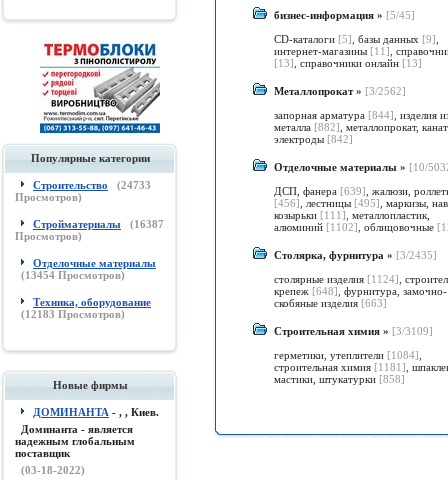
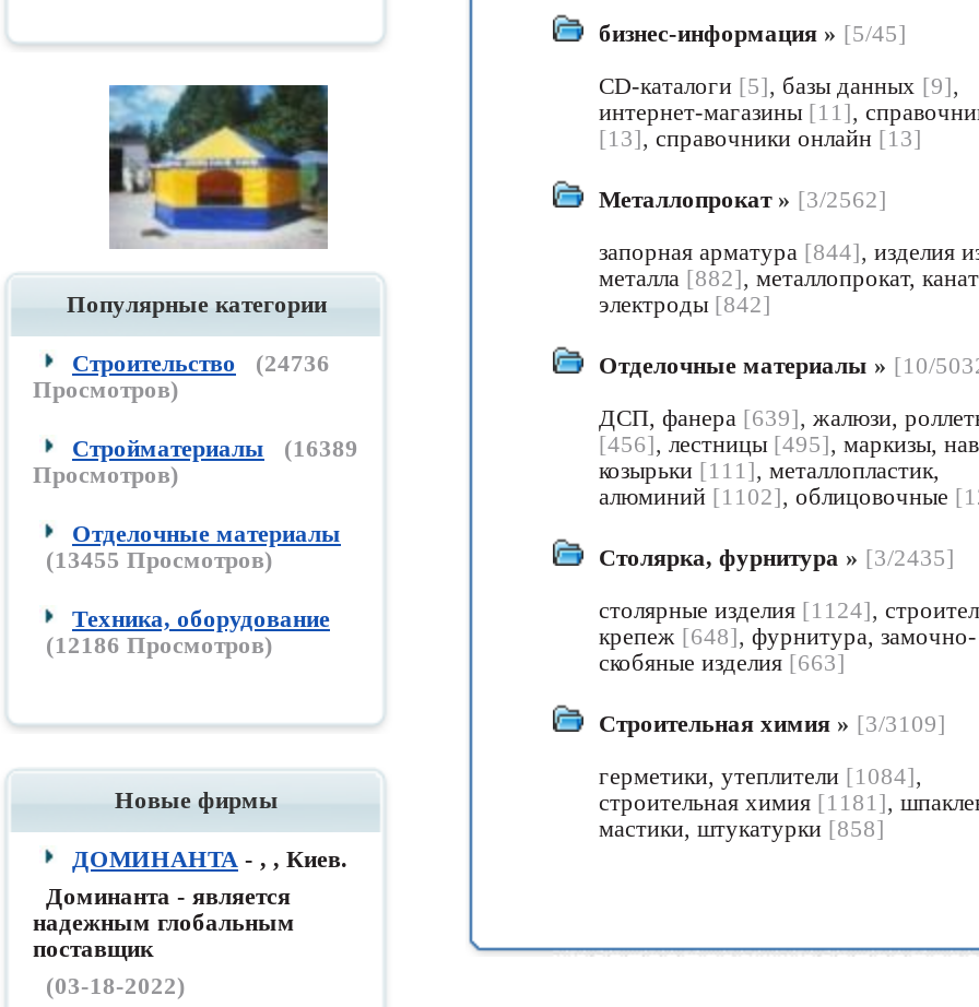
[39,39,161,134] [image] -> [92,83,345,249] [image]
[33,179,151,191] Строительство (24733 -> [72,350,330,376] Строительство (24736
[33,218,164,230] Стройматериалы (16387 -> [72,435,358,461] Стройматериалы (16389
[21,269,125,281] (13454Просмотров) -> [46,546,273,572] (13455Просмотров)
[21,308,125,320] (12183Просмотров) -> [46,631,273,657] (12186Просмотров)

